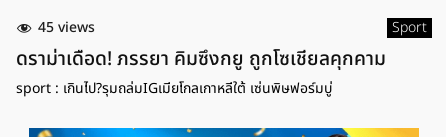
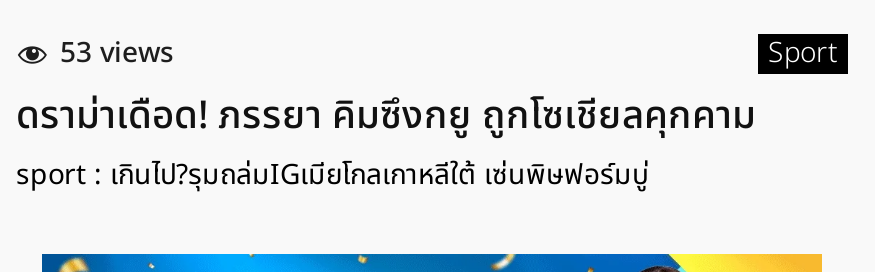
[38,17,95,38] 45 views -> [60,32,174,74] 53 views

